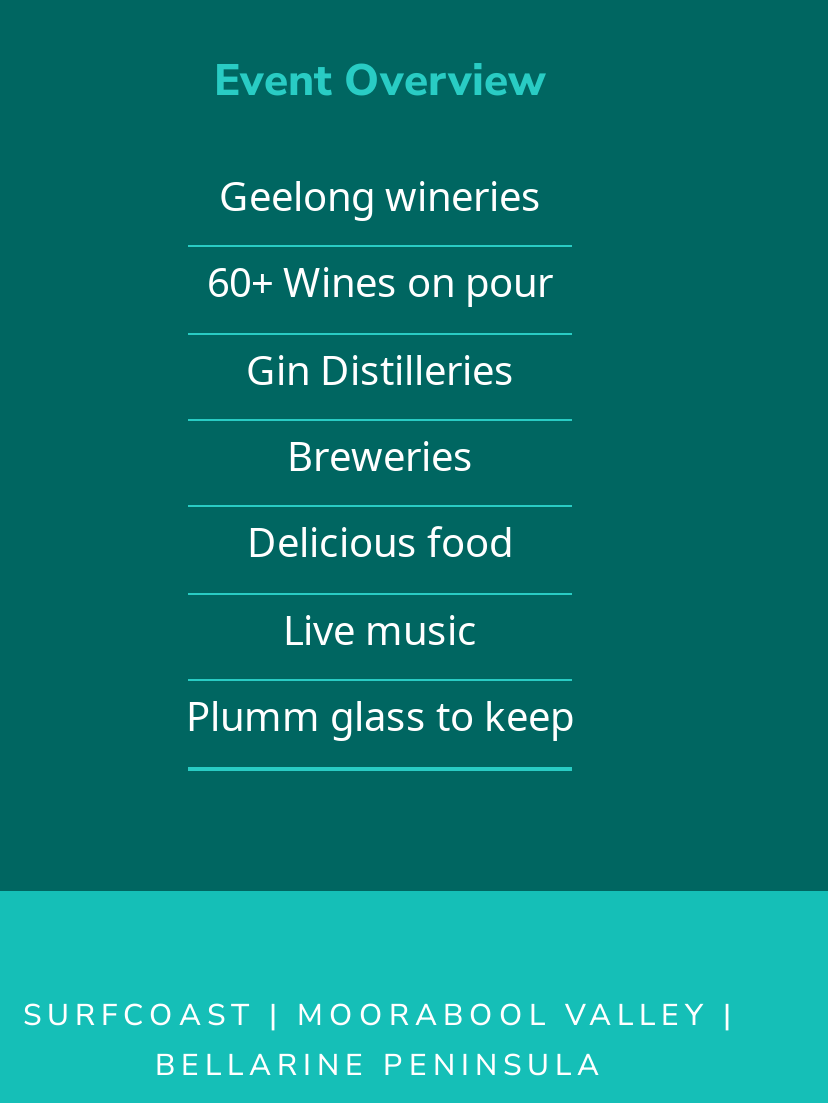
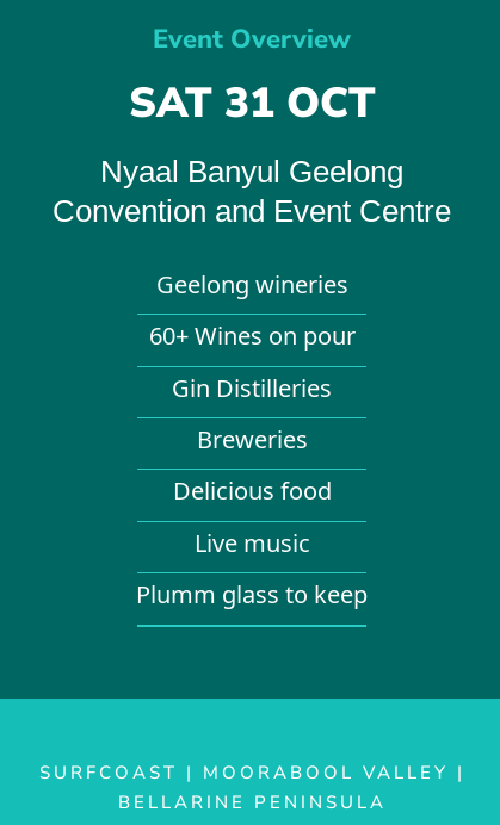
none -> [53,76,451,229] SAT 31 OCT | Nyaal Banyul Geelong | Convention and Event Centre

